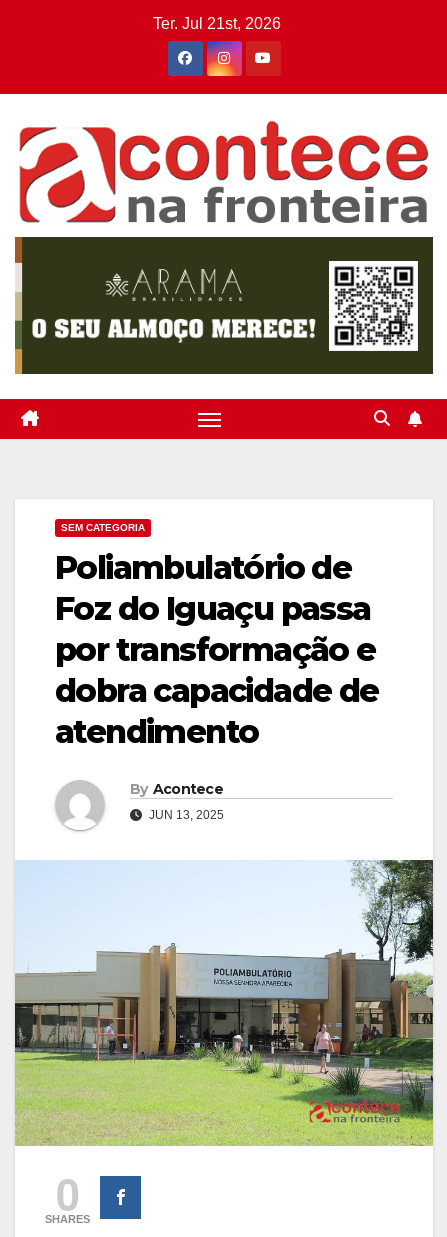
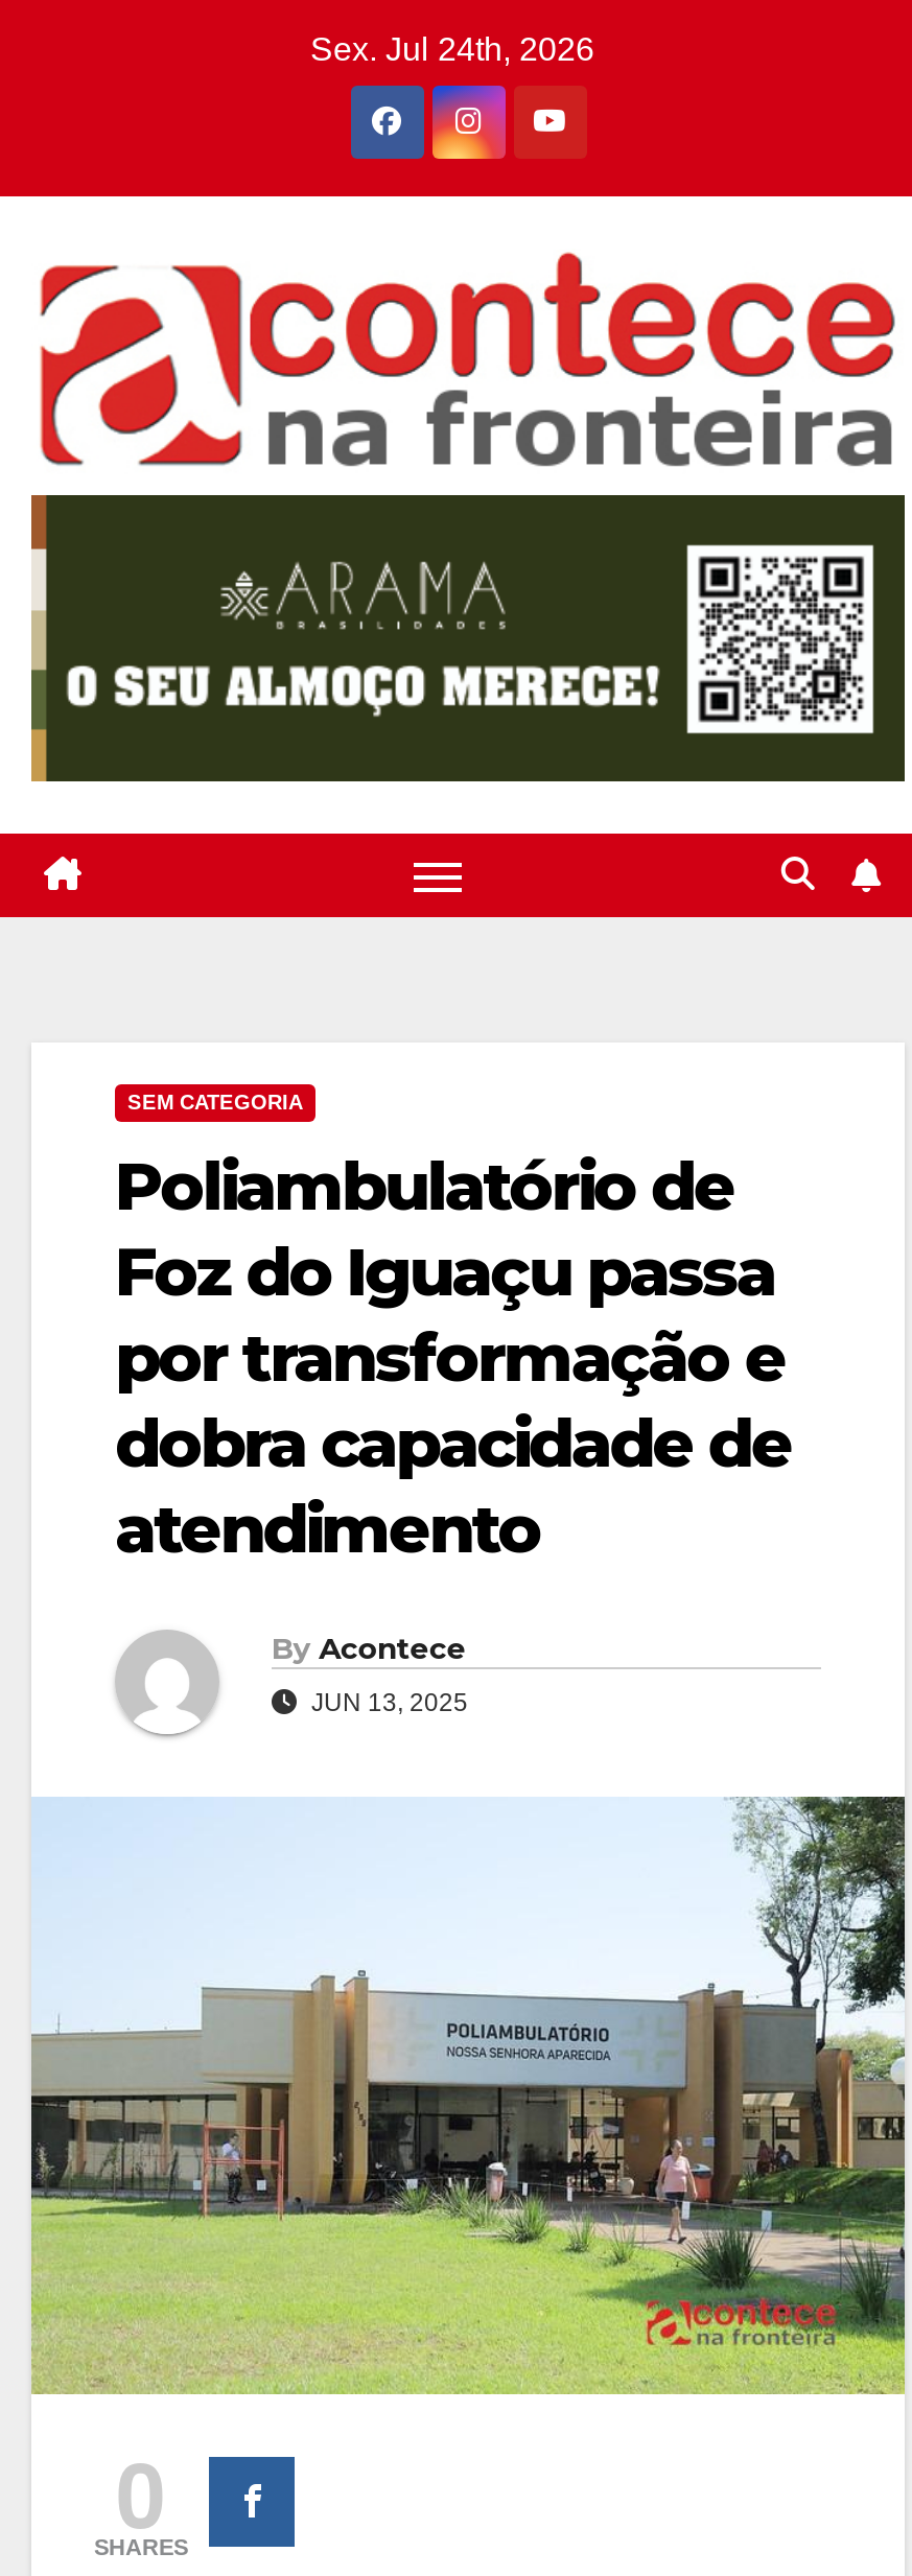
[152,15,280,32] Ter. Jul 21st, 2026 -> [310,31,594,67] Sex. Jul 24th, 2026

